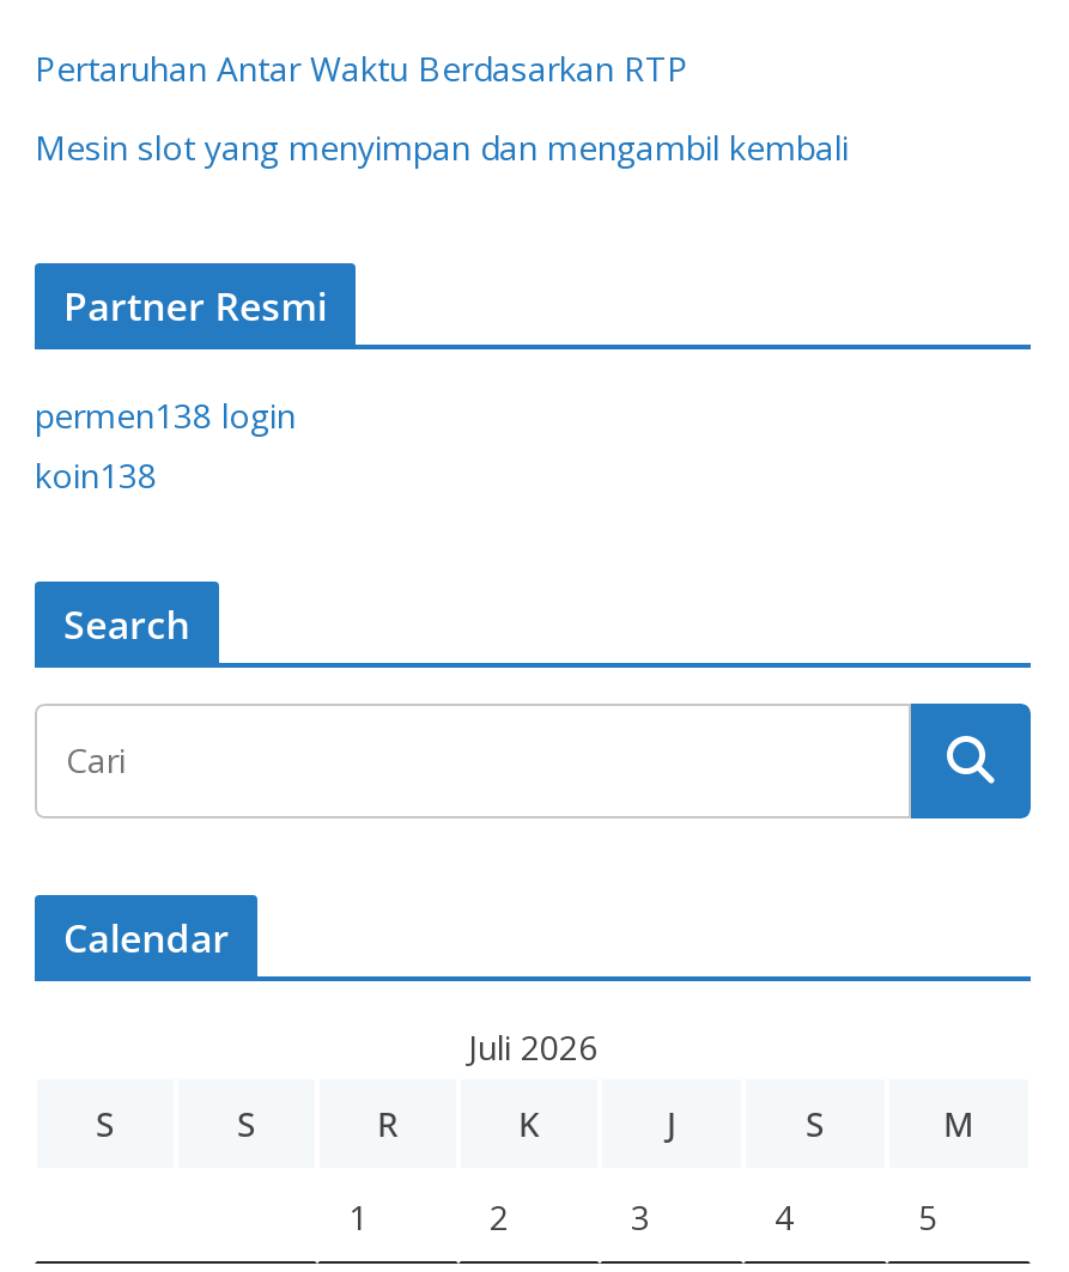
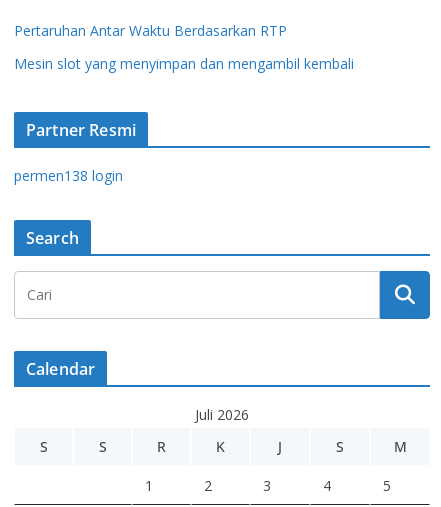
[35,452,157,498] koin138 -> none

